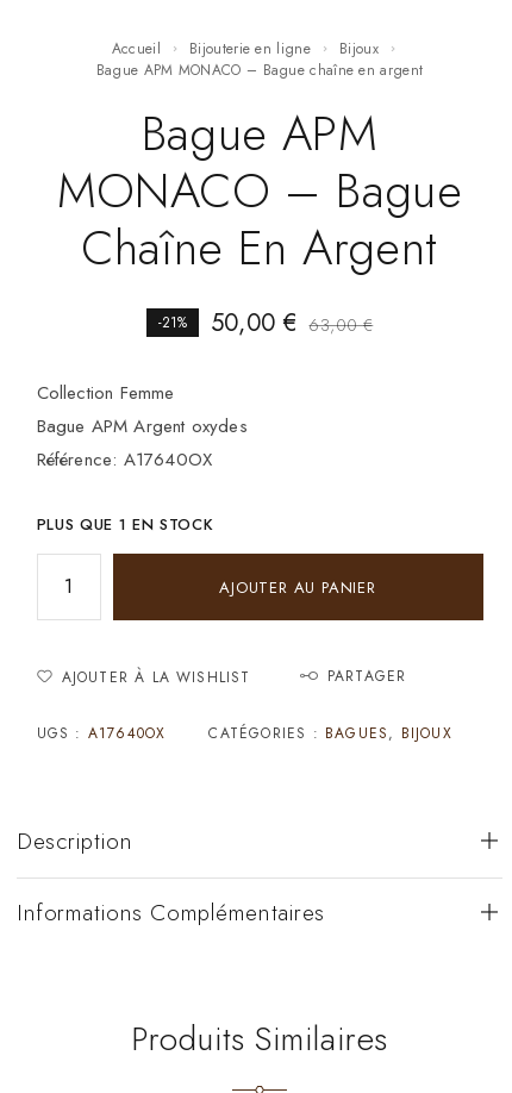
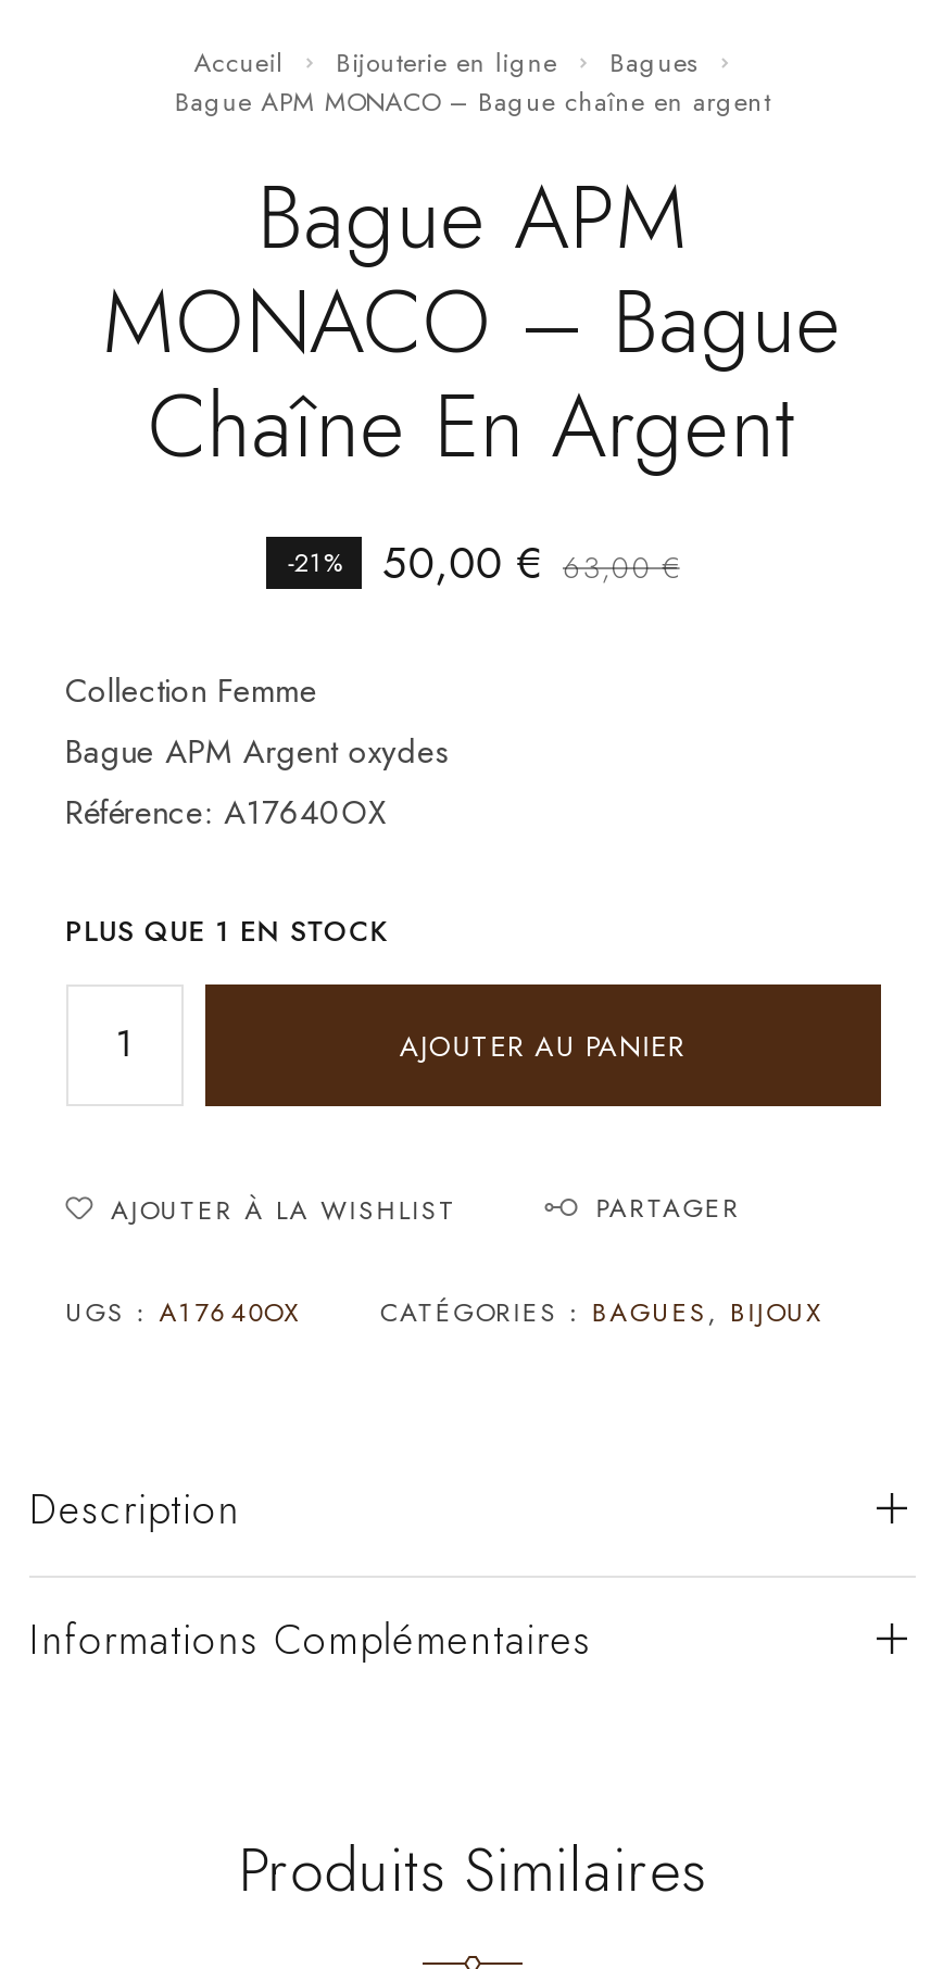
[348,38,379,60] Bijoux -> [626,43,699,83] Bagues

